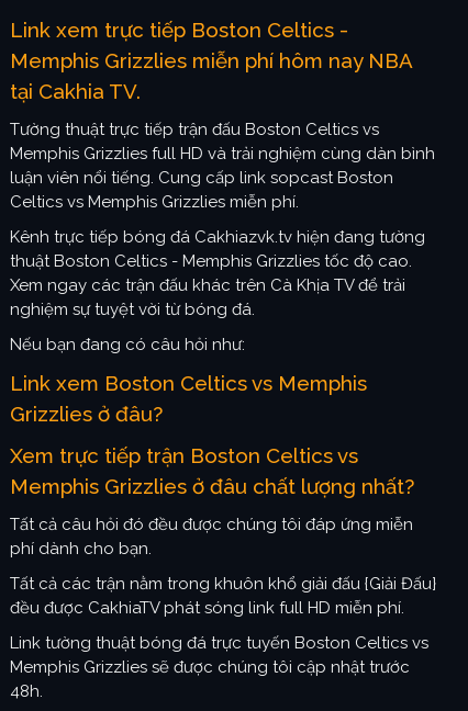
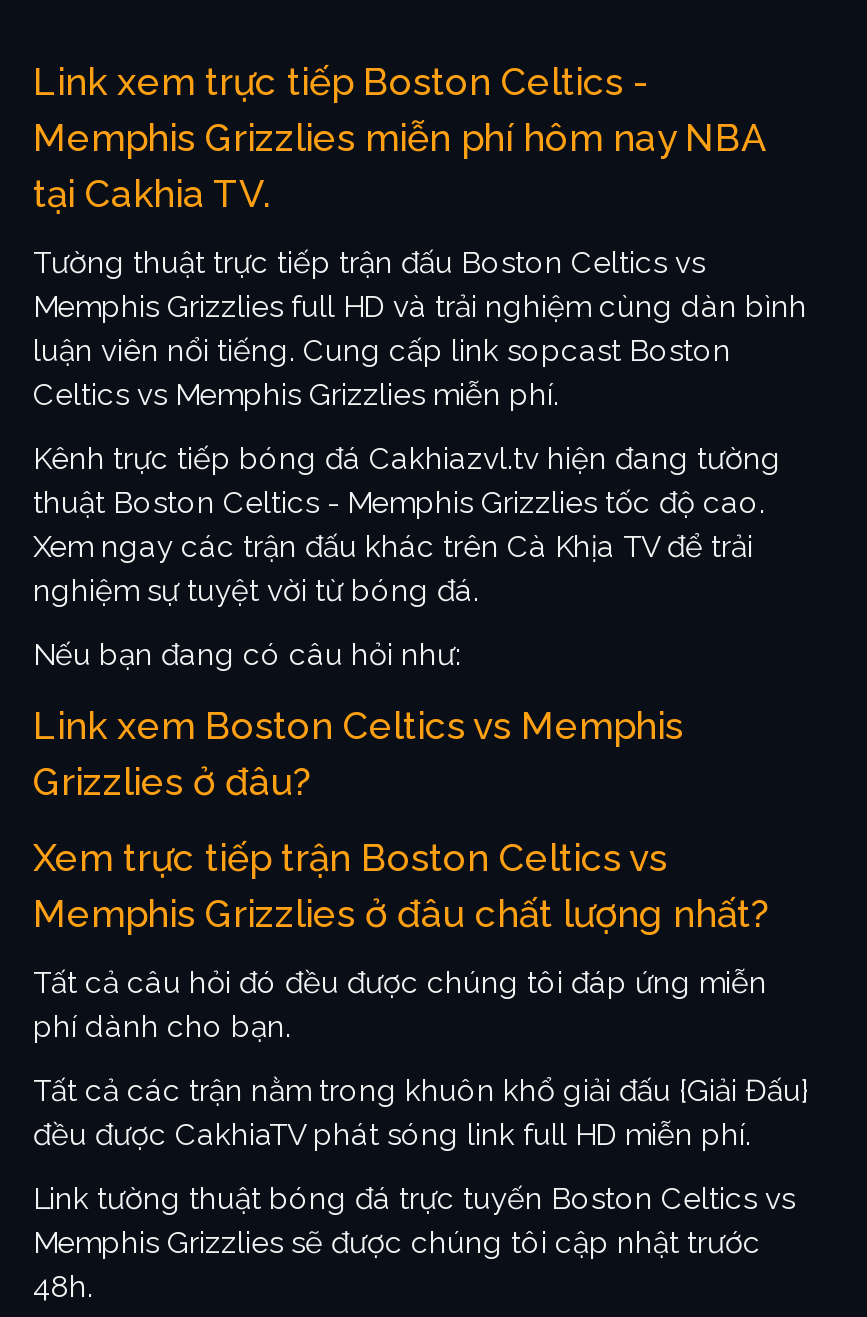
[10,227,425,247] Kênh trực tiếp bóng đá Cakhiazvk.tv hiện đang tường -> [33,441,781,477] Kênh trực tiếp bóng đá Cakhiazvl.tv hiện đang tường

